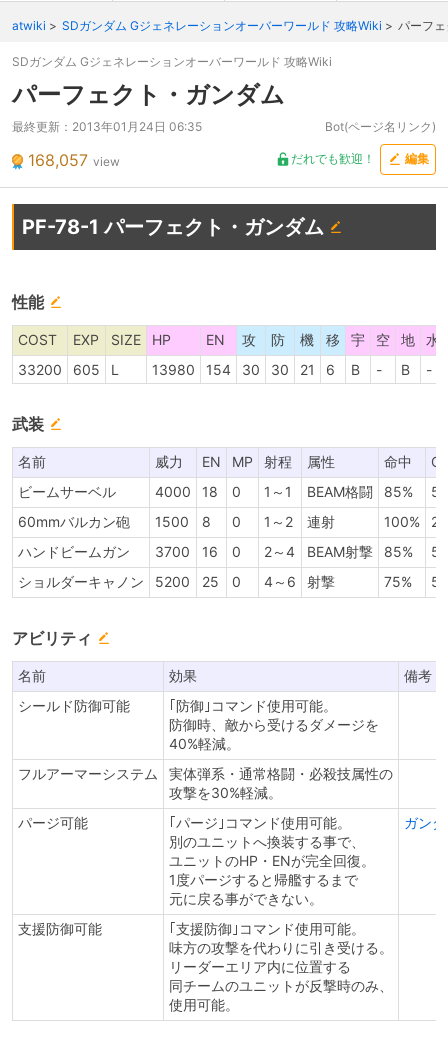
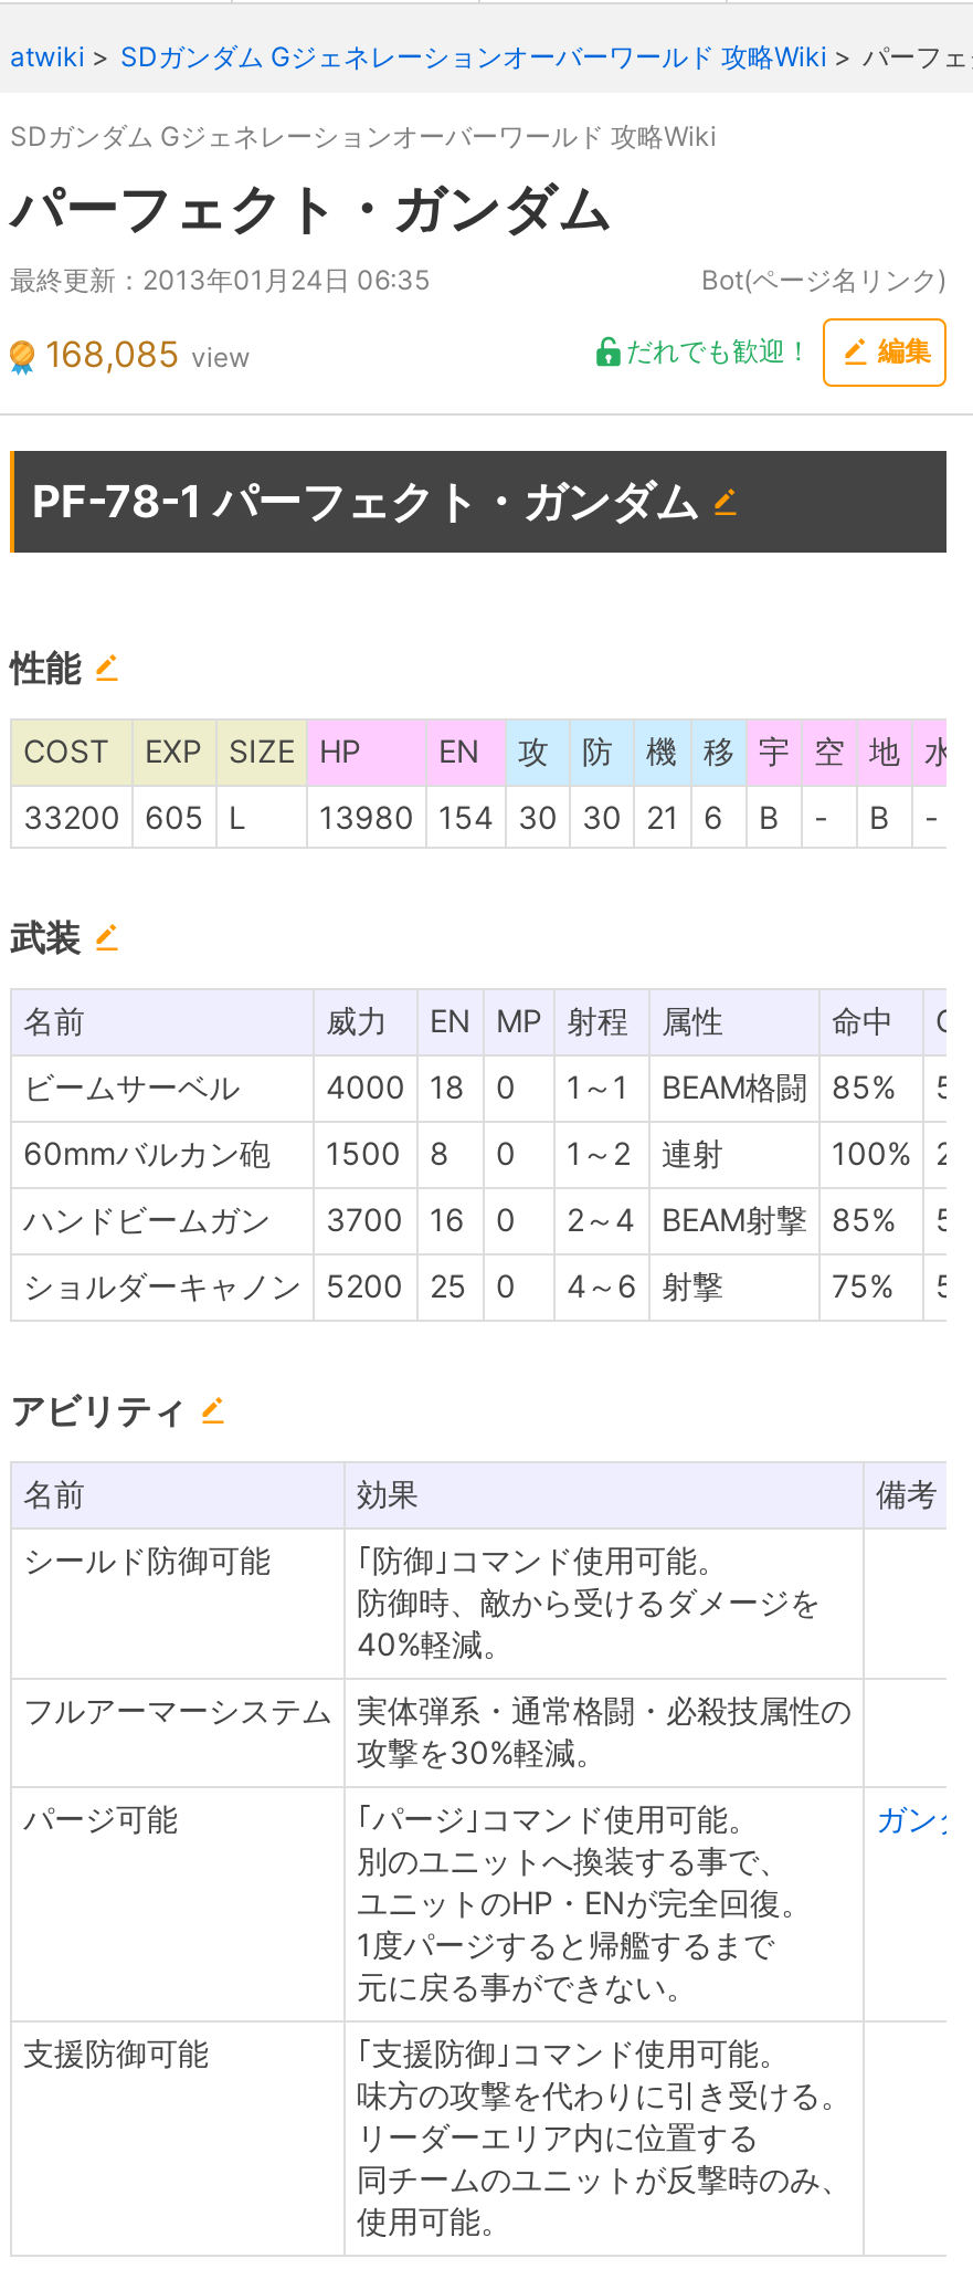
[28,149,120,169] 168,057 view -> [45,330,251,375] 168,085 view

